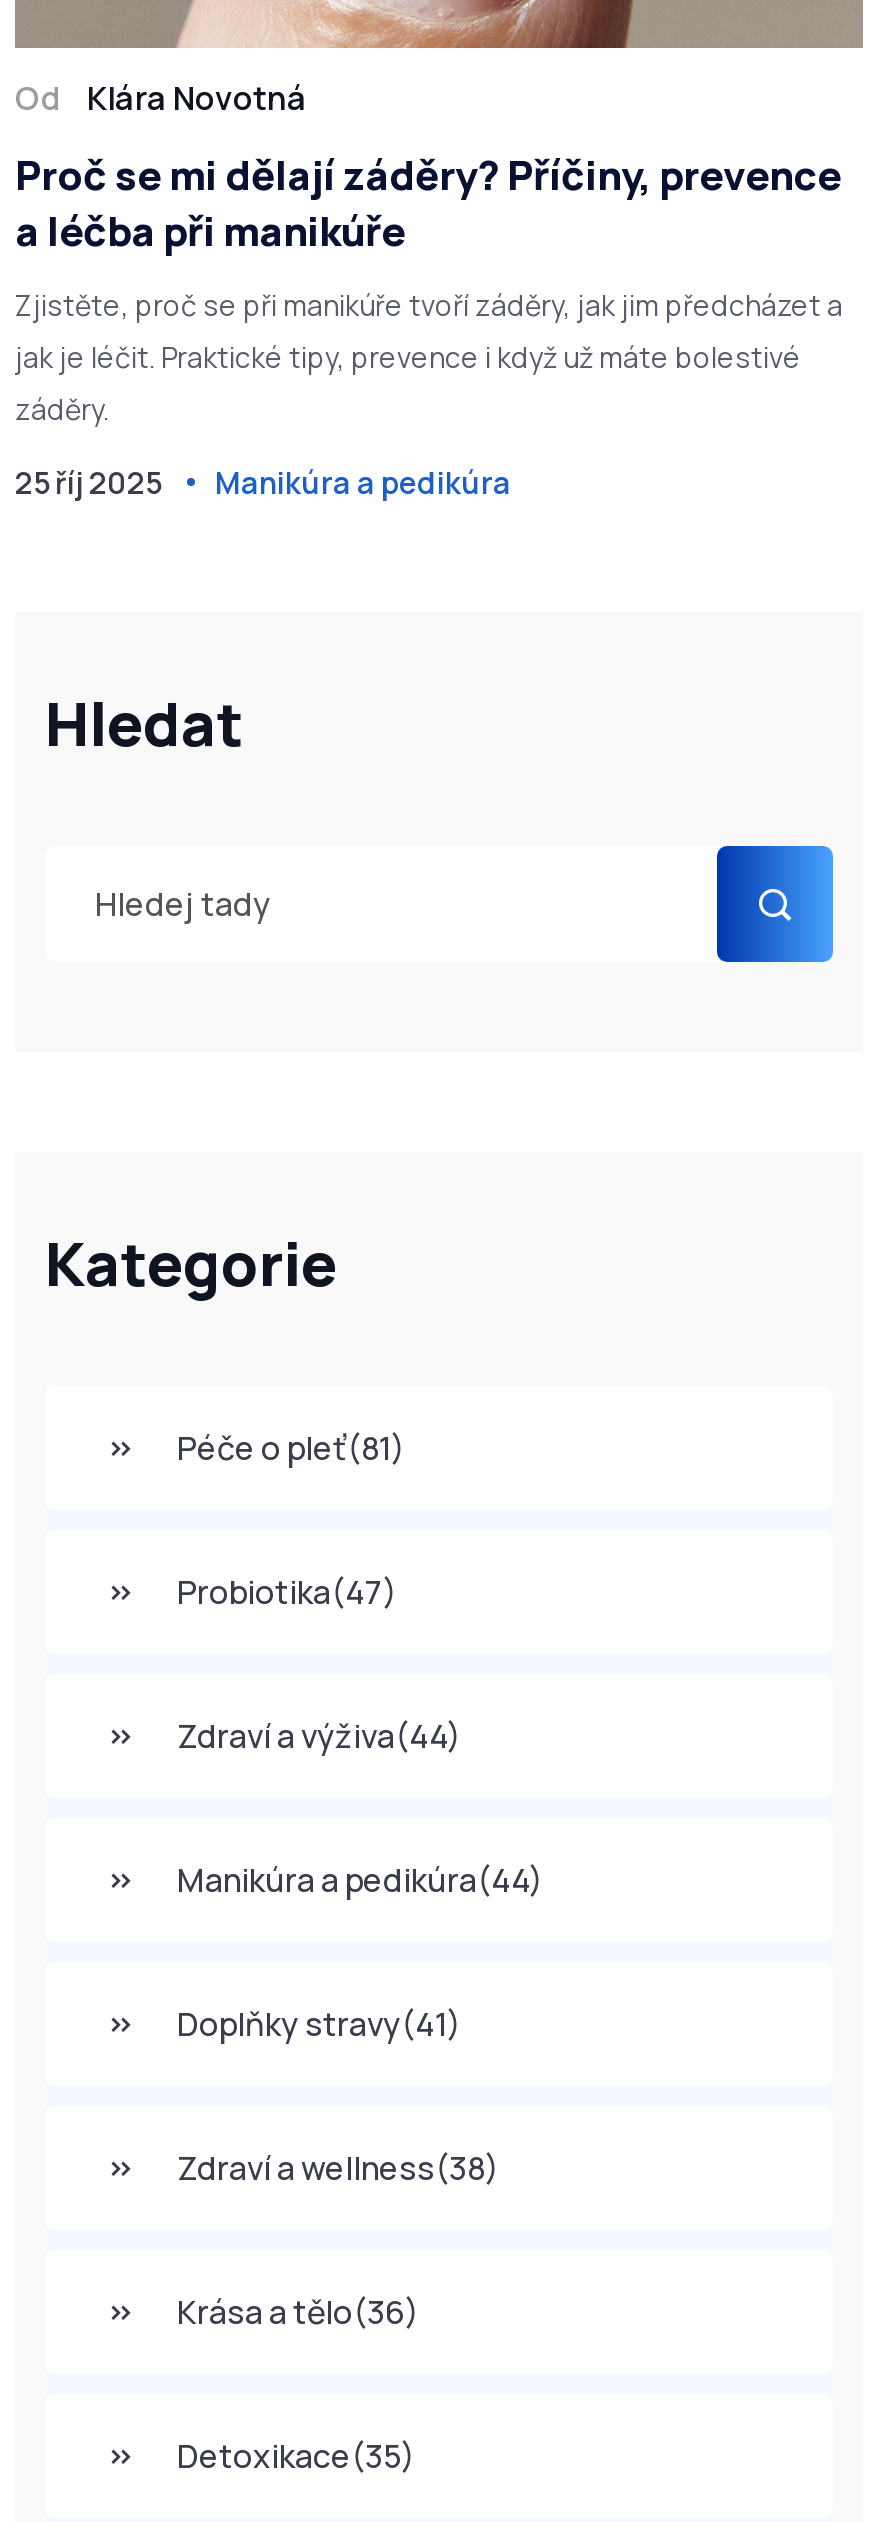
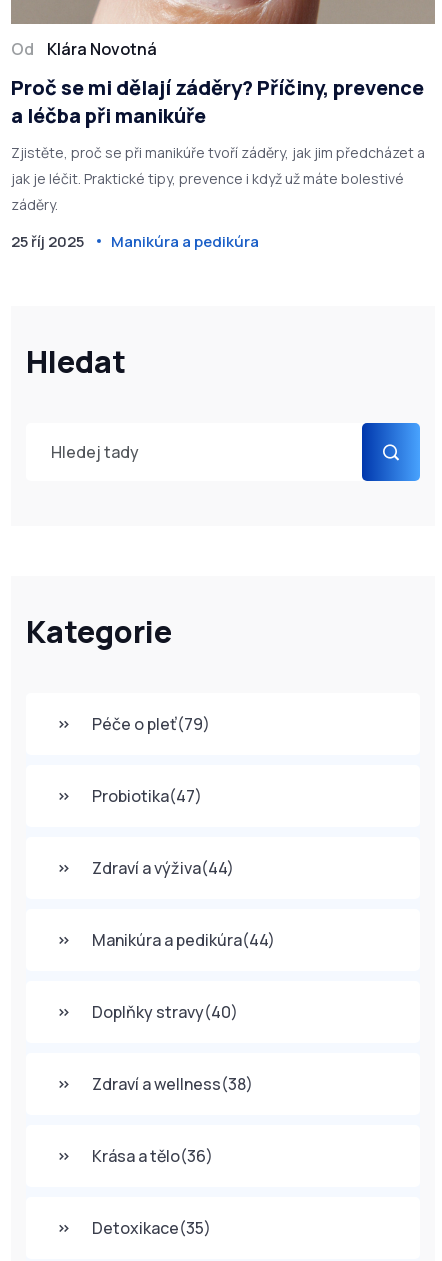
[177,1425,405,1469] Péče o pleť(81) -> [92,712,210,734] Péče o pleť(79)
[177,2001,461,2045] Doplňky stravy(41) -> [92,1000,238,1022] Doplňky stravy(40)

